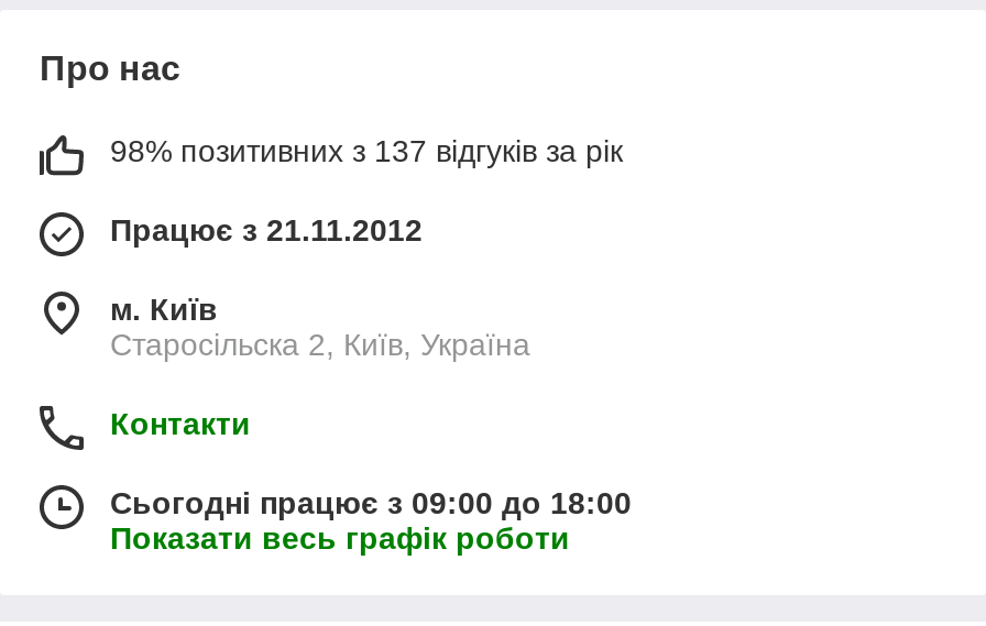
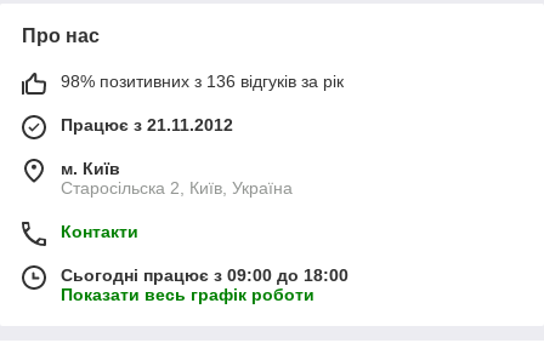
[110,133,623,169] 98% позитивних з 137 відгуків за рік -> [61,72,344,91] 98% позитивних з 136 відгуків за рік

